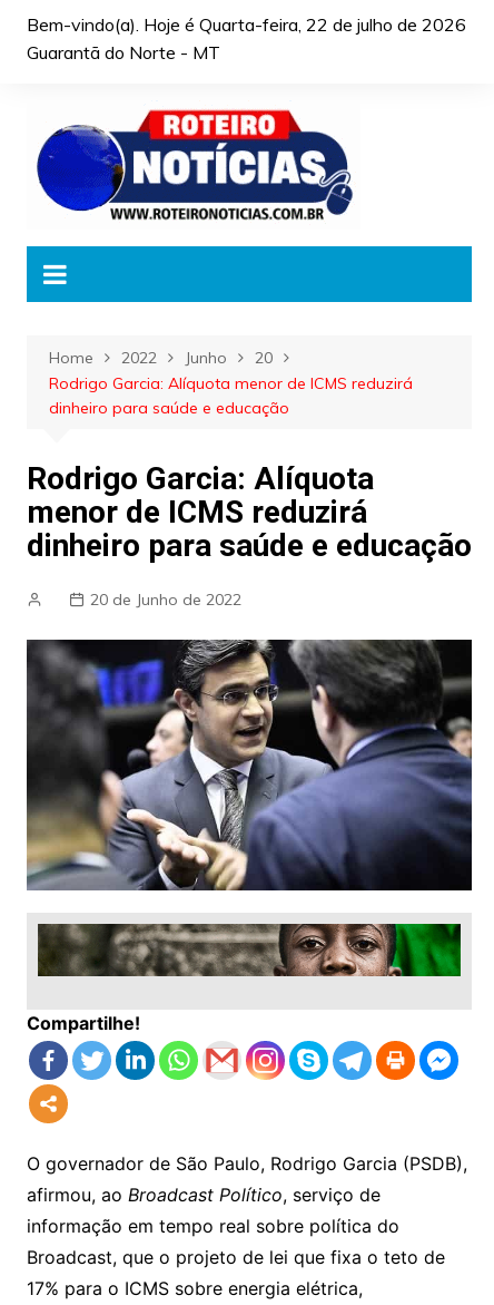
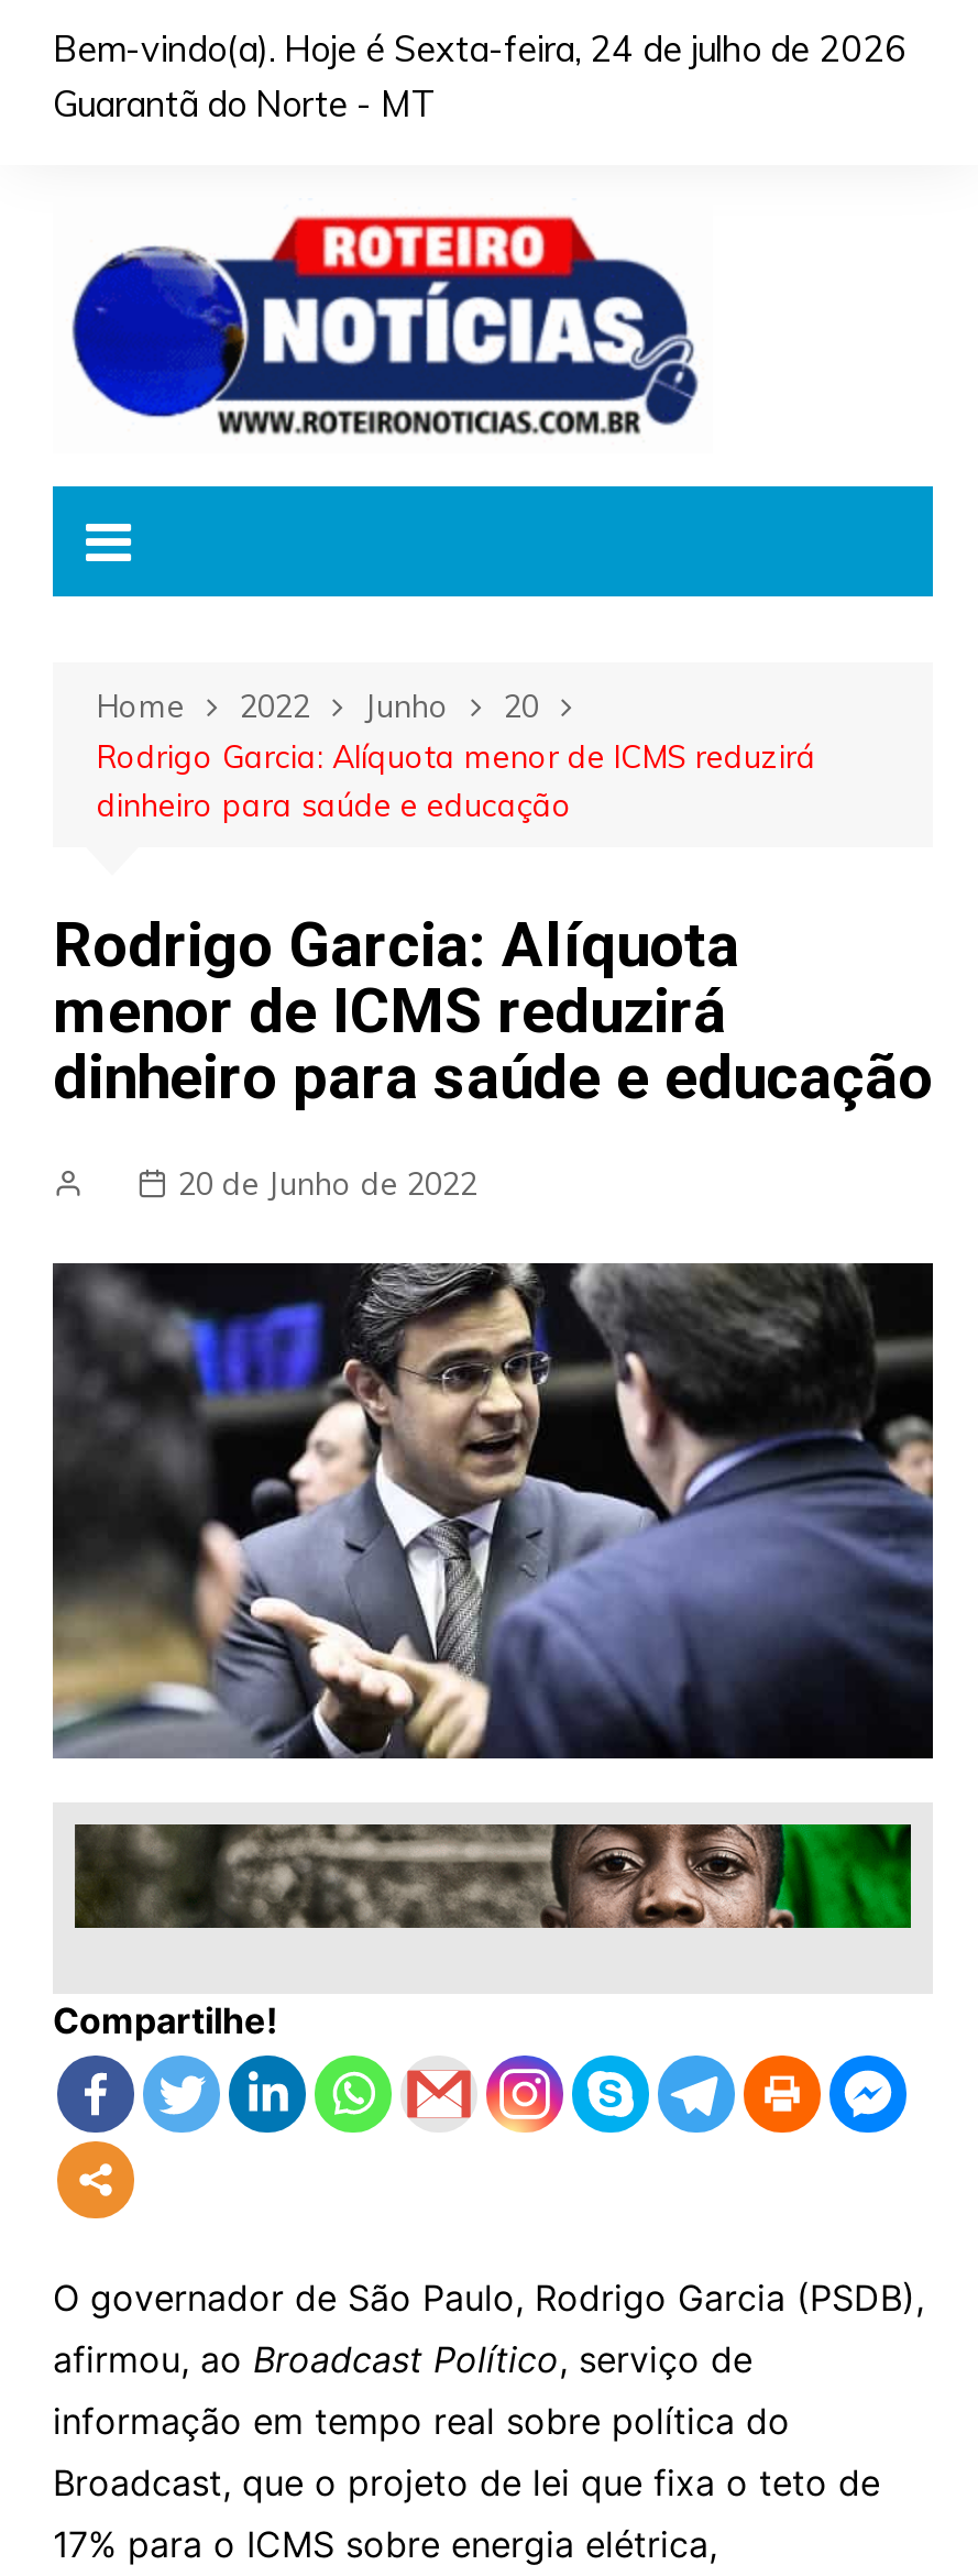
[27,13,466,36] Bem-vindo(a). Hoje é Quarta-feira, 22 de julho de 2026 -> [53,26,906,70] Bem-vindo(a). Hoje é Sexta-feira, 24 de julho de 2026

